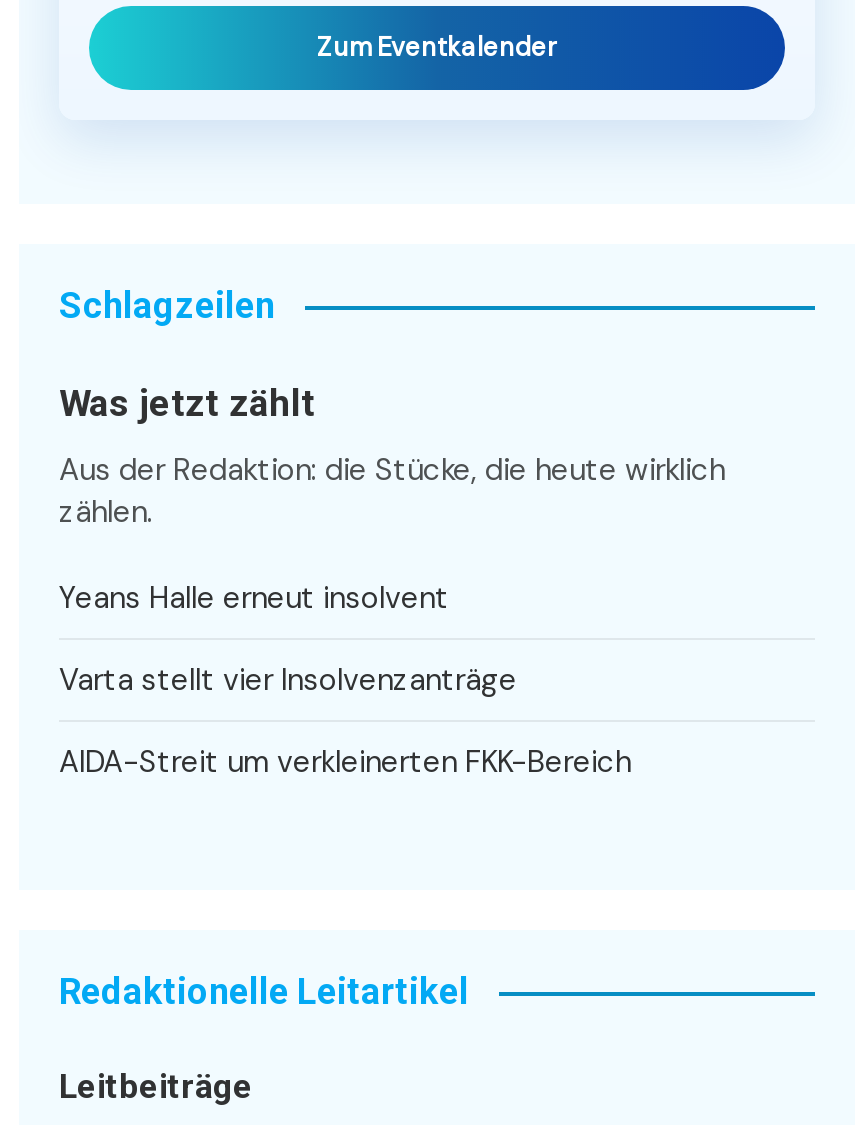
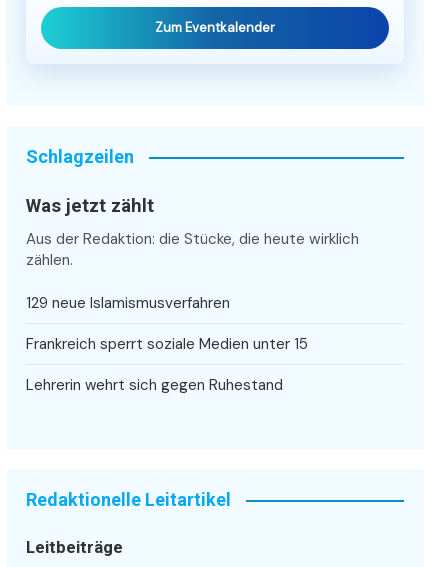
[59,578,449,618] Yeans Halle erneut insolvent -> [26,293,230,313] 129 neue Islamismusverfahren
[59,660,517,700] Varta stellt vier Insolvenzanträge -> [26,334,308,354] Frankreich sperrt soziale Medien unter 15
[59,742,631,782] AIDA-Streit um verkleinerten FKK-Bereich -> [26,375,283,395] Lehrerin wehrt sich gegen Ruhestand

